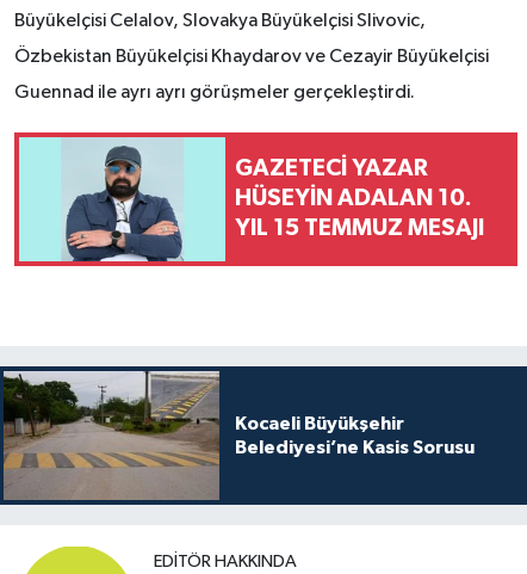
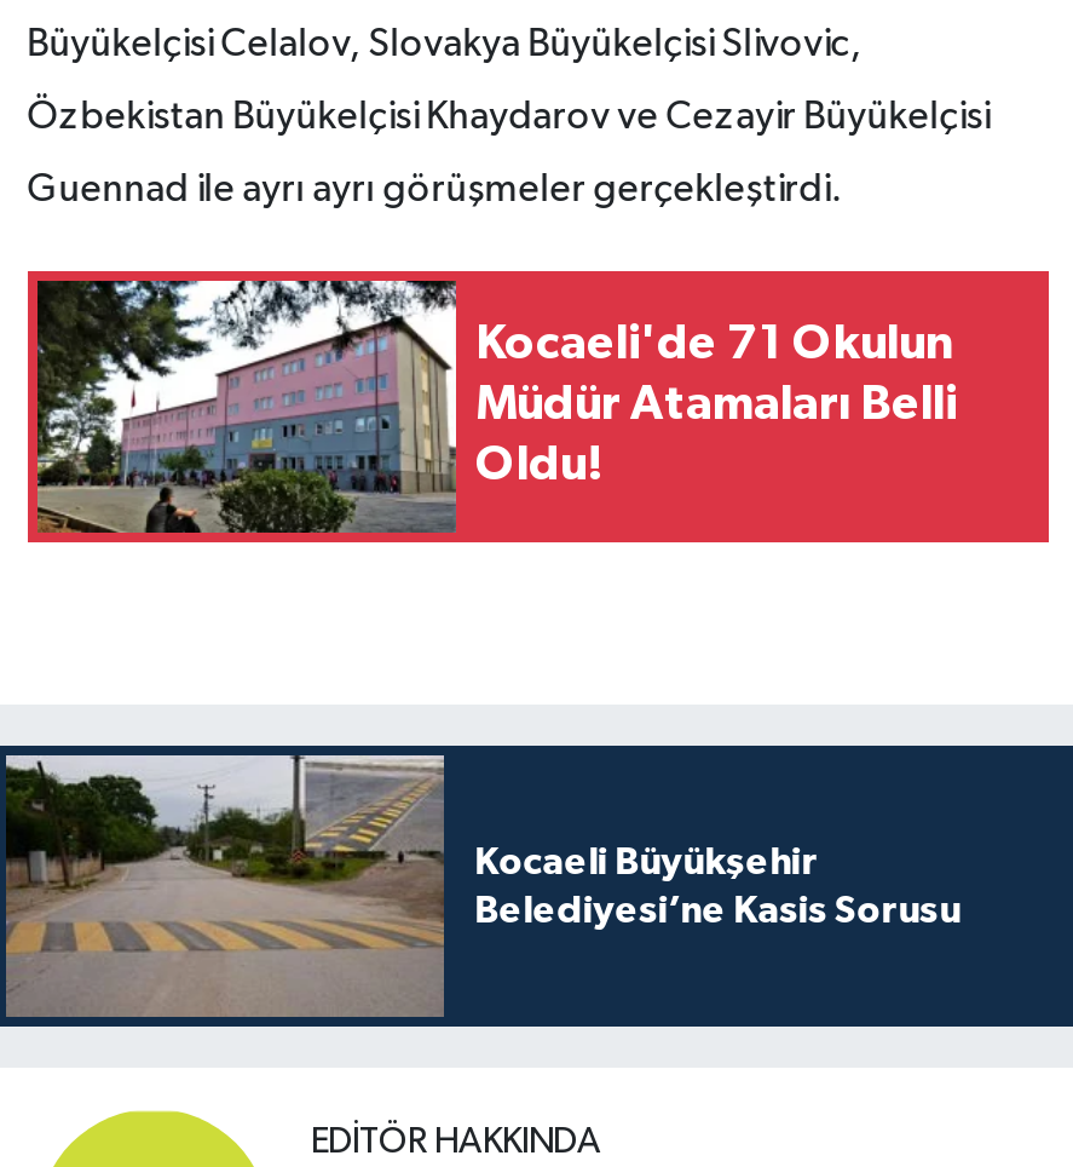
[18,136,484,263] [image] | GAZETECİ YAZAR | HÜSEYİN ADALAN 10. | YIL 15 TEMMUZ MESAJI -> [35,278,957,535] [image] | Kocaeli'de 71 Okulun | Müdür Atamaları Belli | Oldu!

